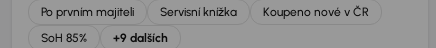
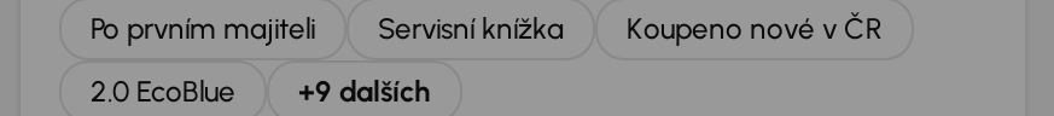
[41,31,168,45] SoH 85% +9 dalších -> [91,74,431,108] 2.0 EcoBlue +9 dalších

